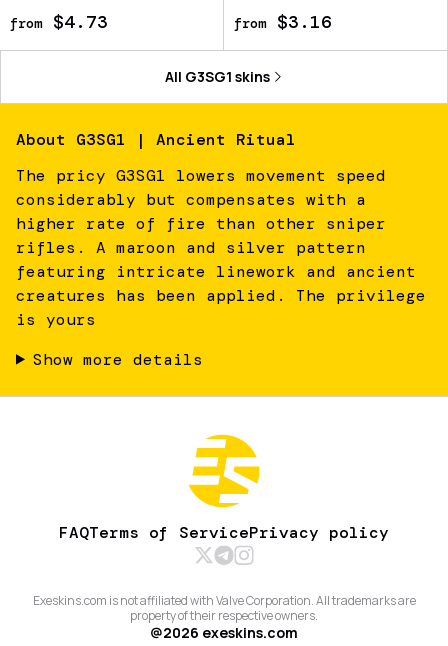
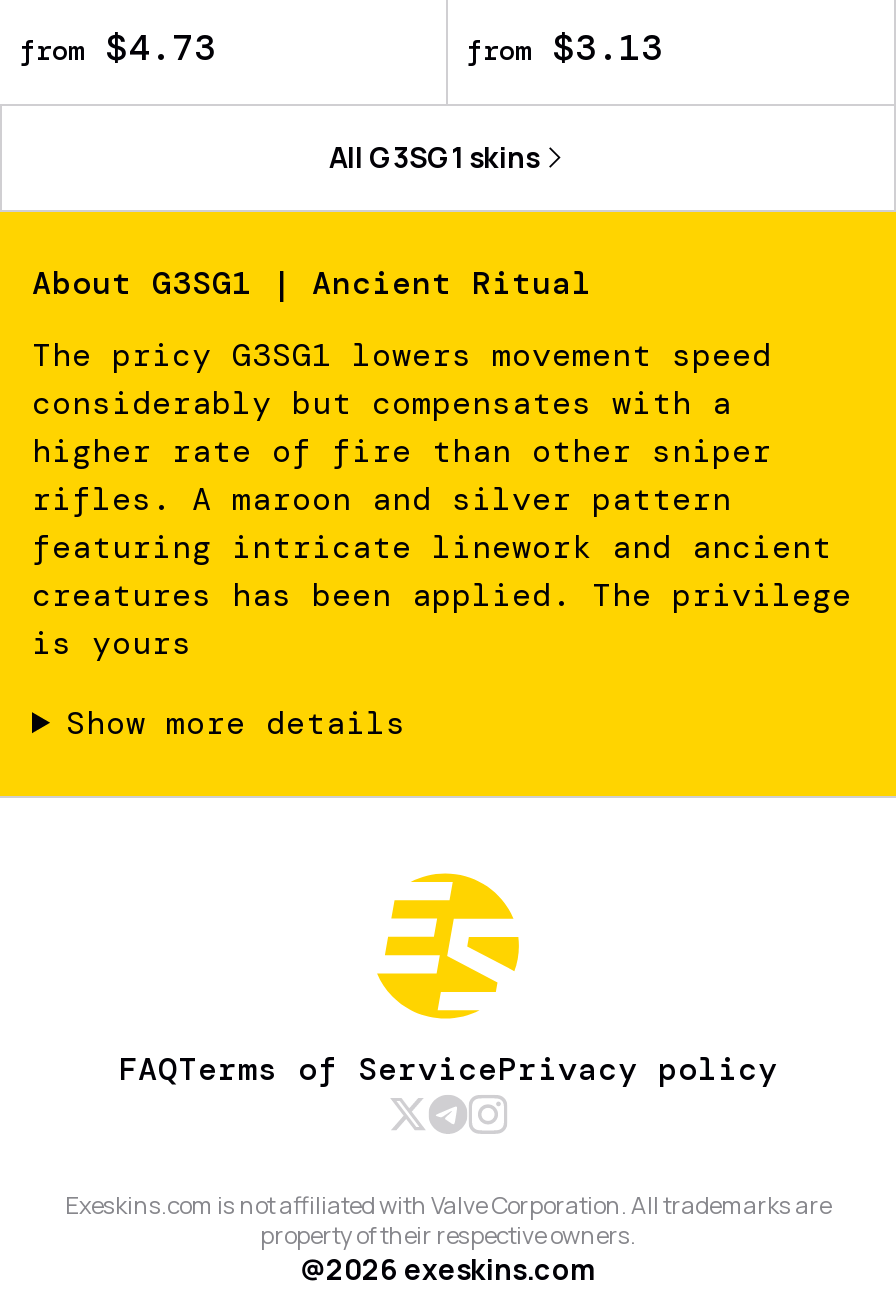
[233,10,331,34] from $3.16 -> [467,23,663,71] from $3.13

